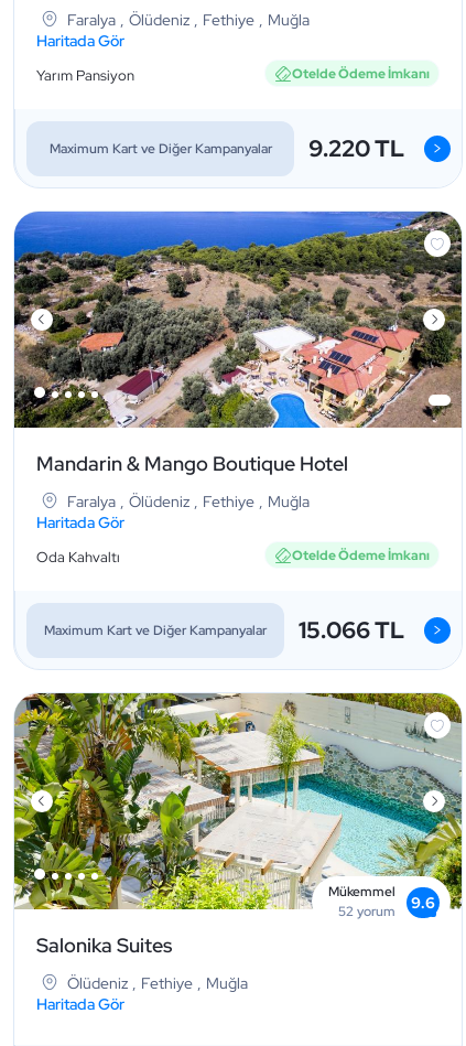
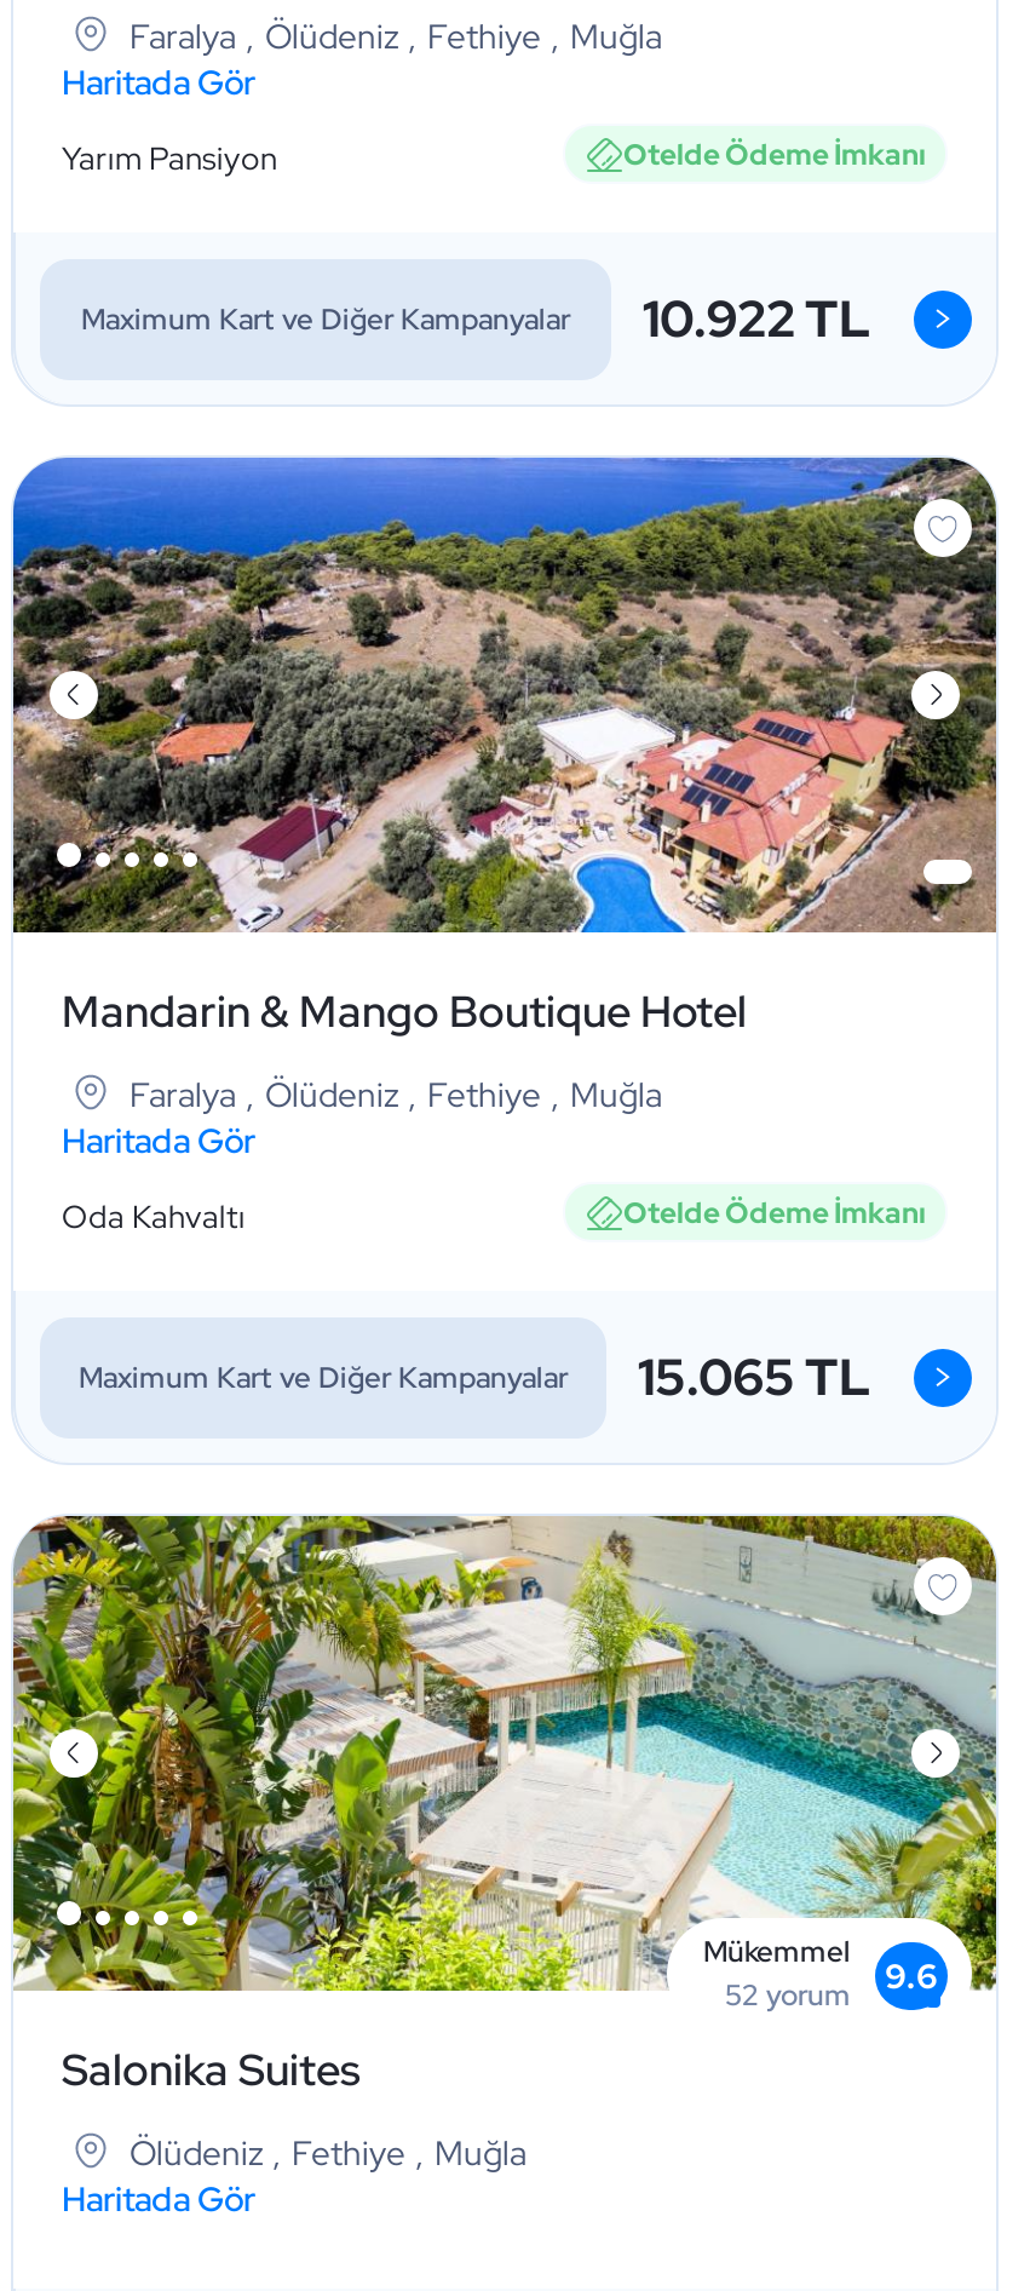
[308,134,404,163] 9.220 TL -> [643,286,870,352] 10.922 TL
[299,615,404,645] 15.066 TL -> [638,1345,870,1410] 15.065 TL

